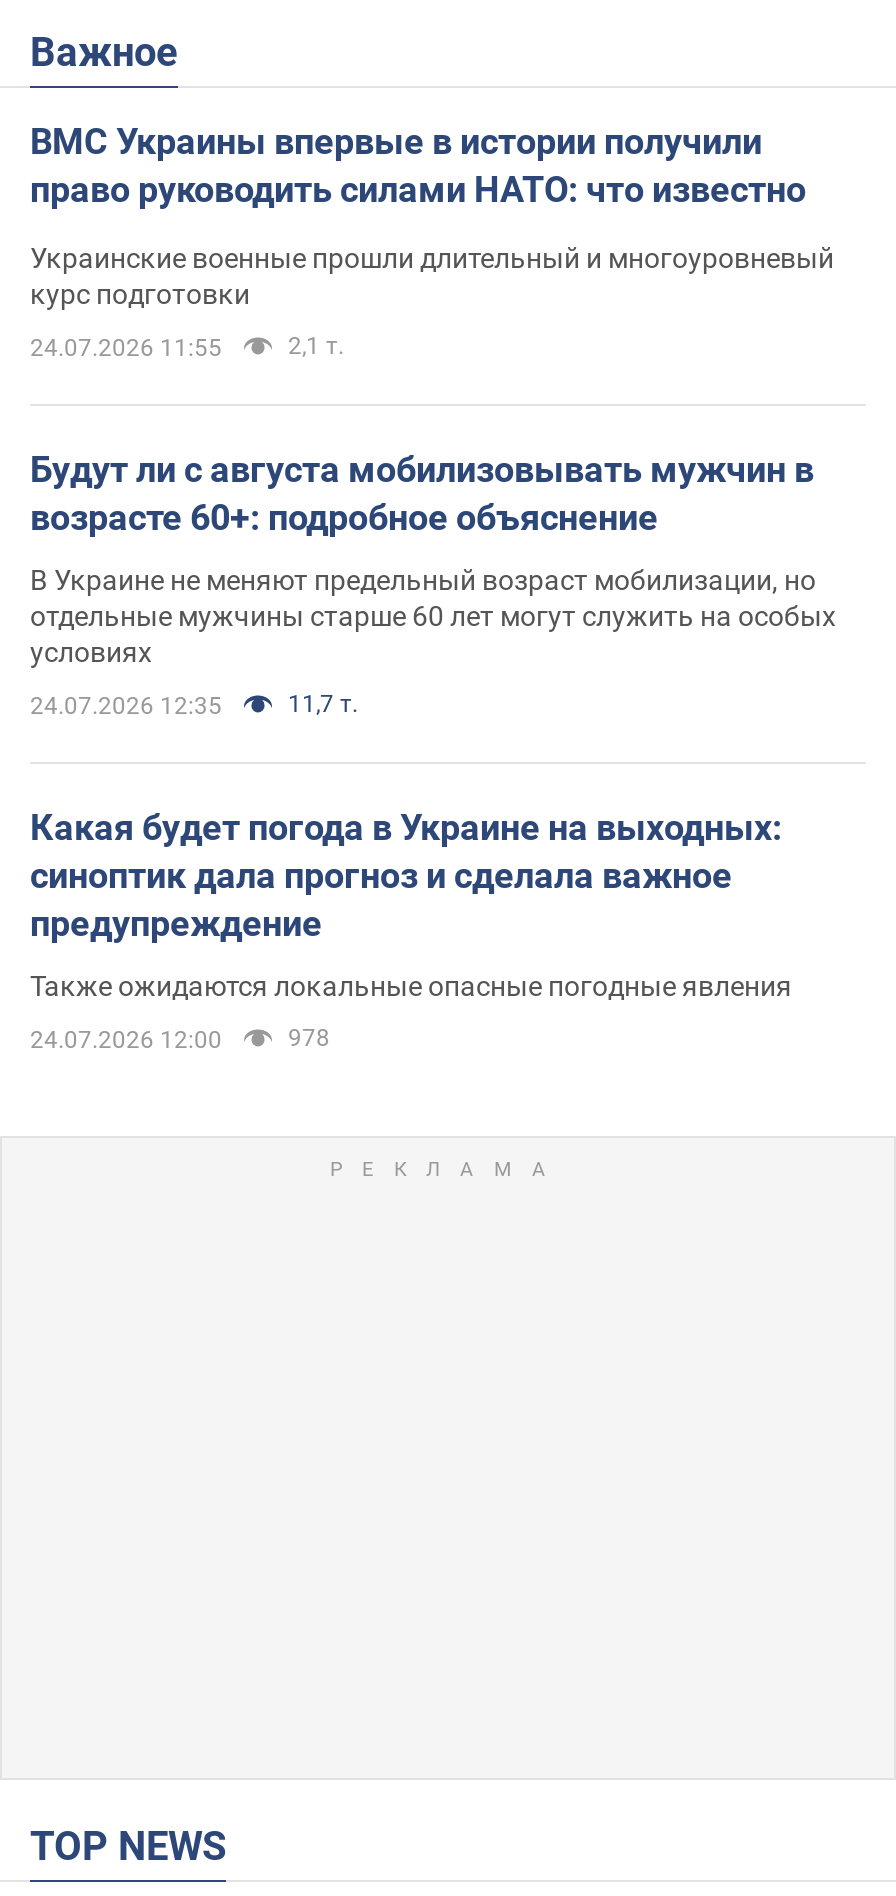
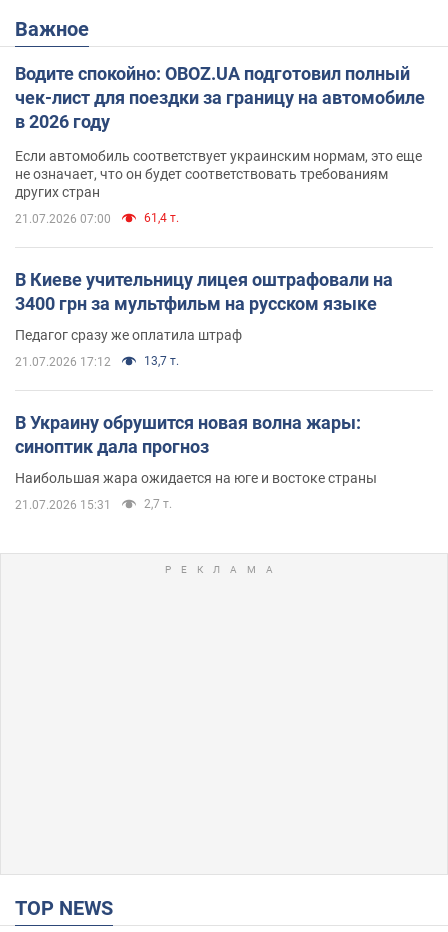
[30,120,806,210] ВМС Украины впервые в истории получили | право руководить силами НАТО: что известно -> [15,63,425,132] Водите спокойно: OBOZ.UA подготовил полный | чек-лист для поездки за границу на автомобиле | в 2026 году
[30,242,834,310] Украинские военные прошли длительный и многоуровневый | курс подготовки -> [15,148,422,200] Если автомобиль соответствует украинским нормам, это еще | не означает, что он будет соответствовать требованиям | других стран
[30,332,344,362] 24.07.2026 11:55 | 2,1 т. -> [15,211,179,226] 21.07.2026 07:00 | 61,4 т.
[30,448,814,538] Будут ли с августа мобилизовывать мужчин в | возрасте 60+: подробное объяснение -> [15,269,393,314] В Киеве учительницу лицея оштрафовали на | 3400 грн за мультфильм на русском языке
[30,564,836,668] В Украине не меняют предельный возраст мобилизации, но | отдельные мужчины старше 60 лет могут служить на особых | условиях -> [15,327,242,343] Педагог сразу же оплатила штраф
[30,690,358,720] 24.07.2026 12:35 | 11,7 т. -> [15,354,179,369] 21.07.2026 17:12 | 13,7 т.
[30,806,782,944] Какая будет погода в Украине на выходных: | синоптик дала прогноз и сделала важное | предупреждение -> [15,412,361,457] В Украину обрушится новая волна жары: | синоптик дала прогноз
[30,970,792,1002] Также ожидаются локальные опасные погодные явления -> [15,470,377,486] Наибольшая жара ожидается на юге и востоке страны
[30,1024,330,1054] 24.07.2026 12:00 | 978 -> [15,497,172,512] 21.07.2026 15:31 | 2,7 т.

